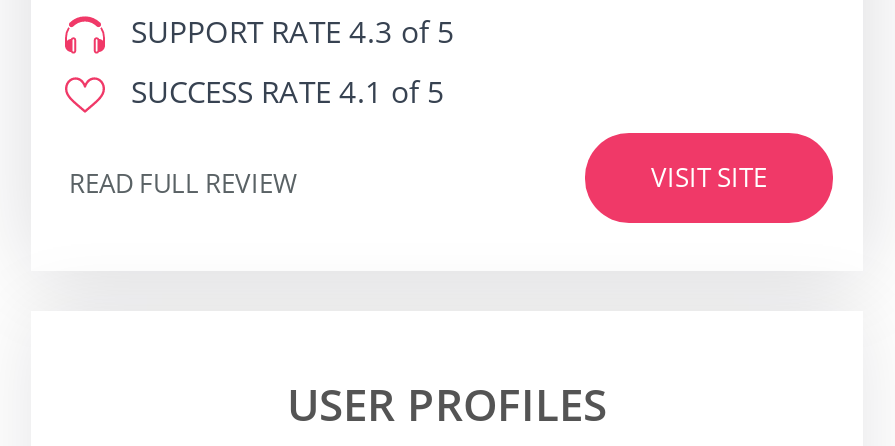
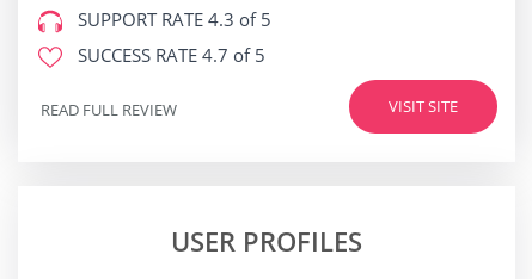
[131,72,445,112] SUCCESS RATE 4.1 of 5 -> [78,43,265,67] SUCCESS RATE 4.7 of 5

